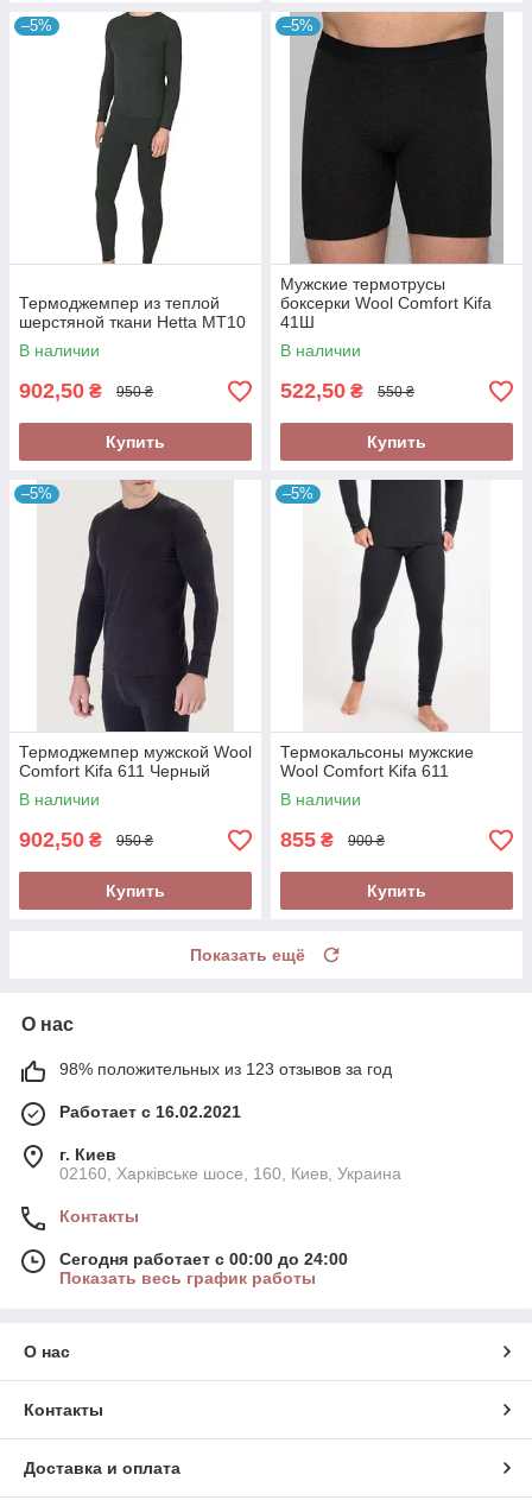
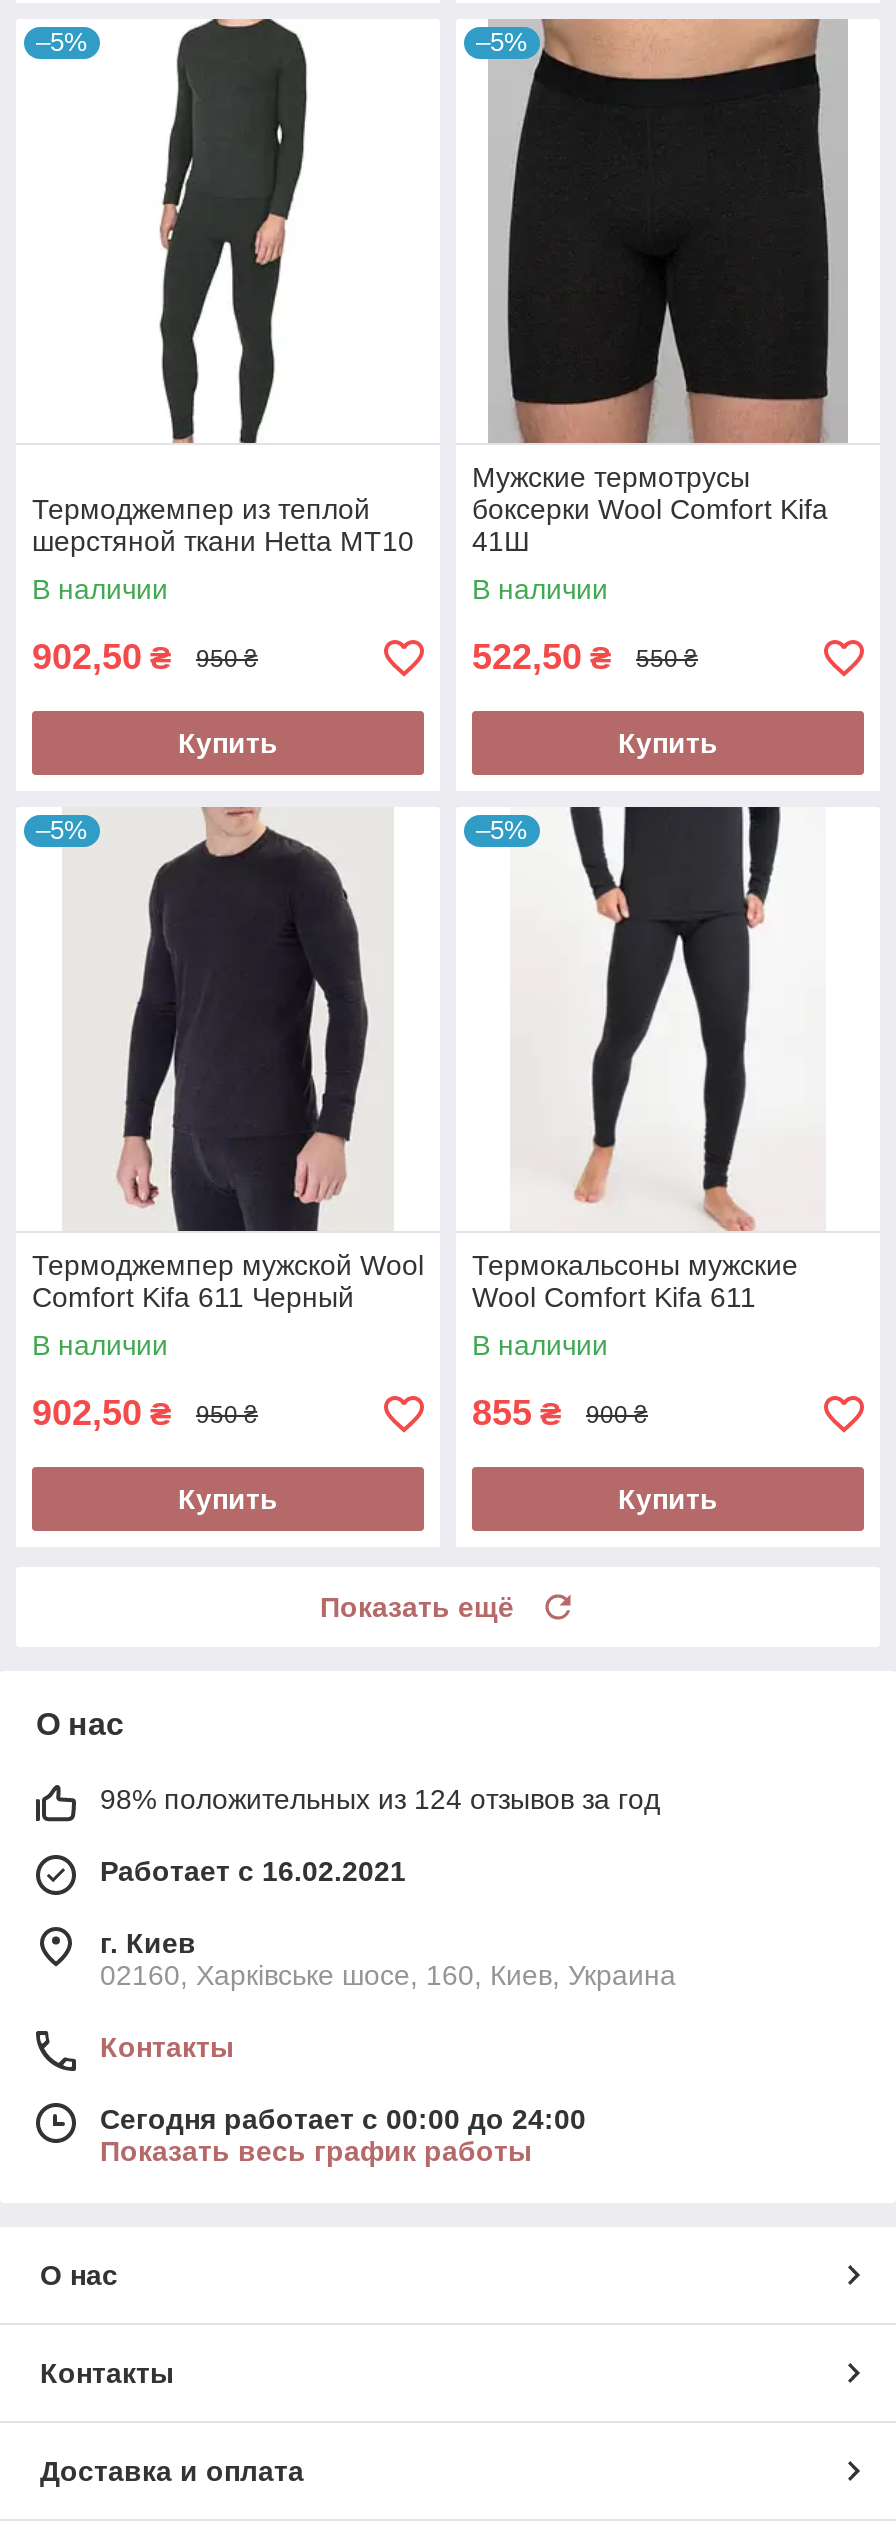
[59,1059,392,1078] 98% положительных из 123 отзывов за год -> [100,1783,660,1815] 98% положительных из 124 отзывов за год

